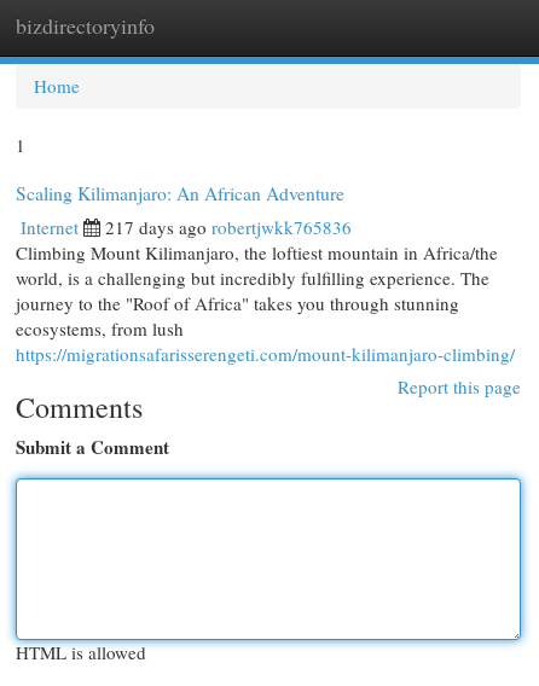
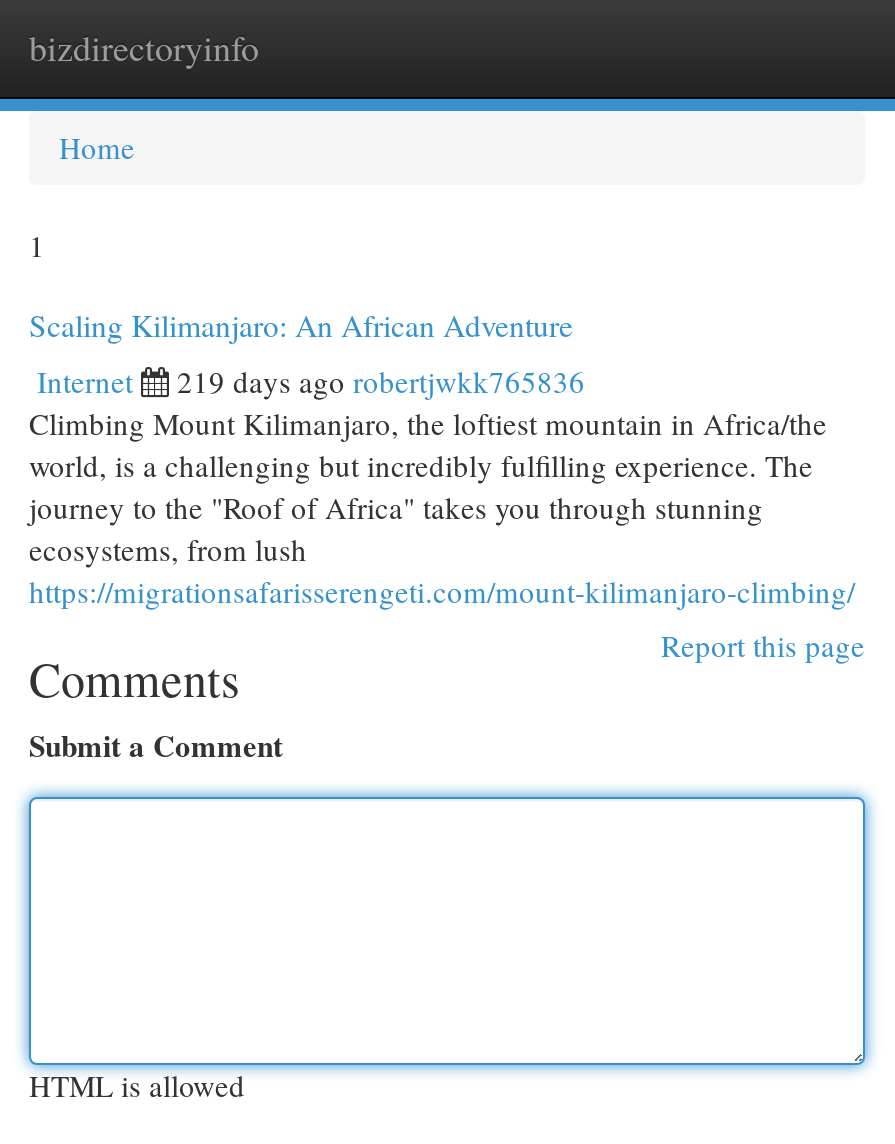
[105,215,352,239] 217 days ago robertjwkk765836 -> [177,361,585,401] 219 days ago robertjwkk765836

